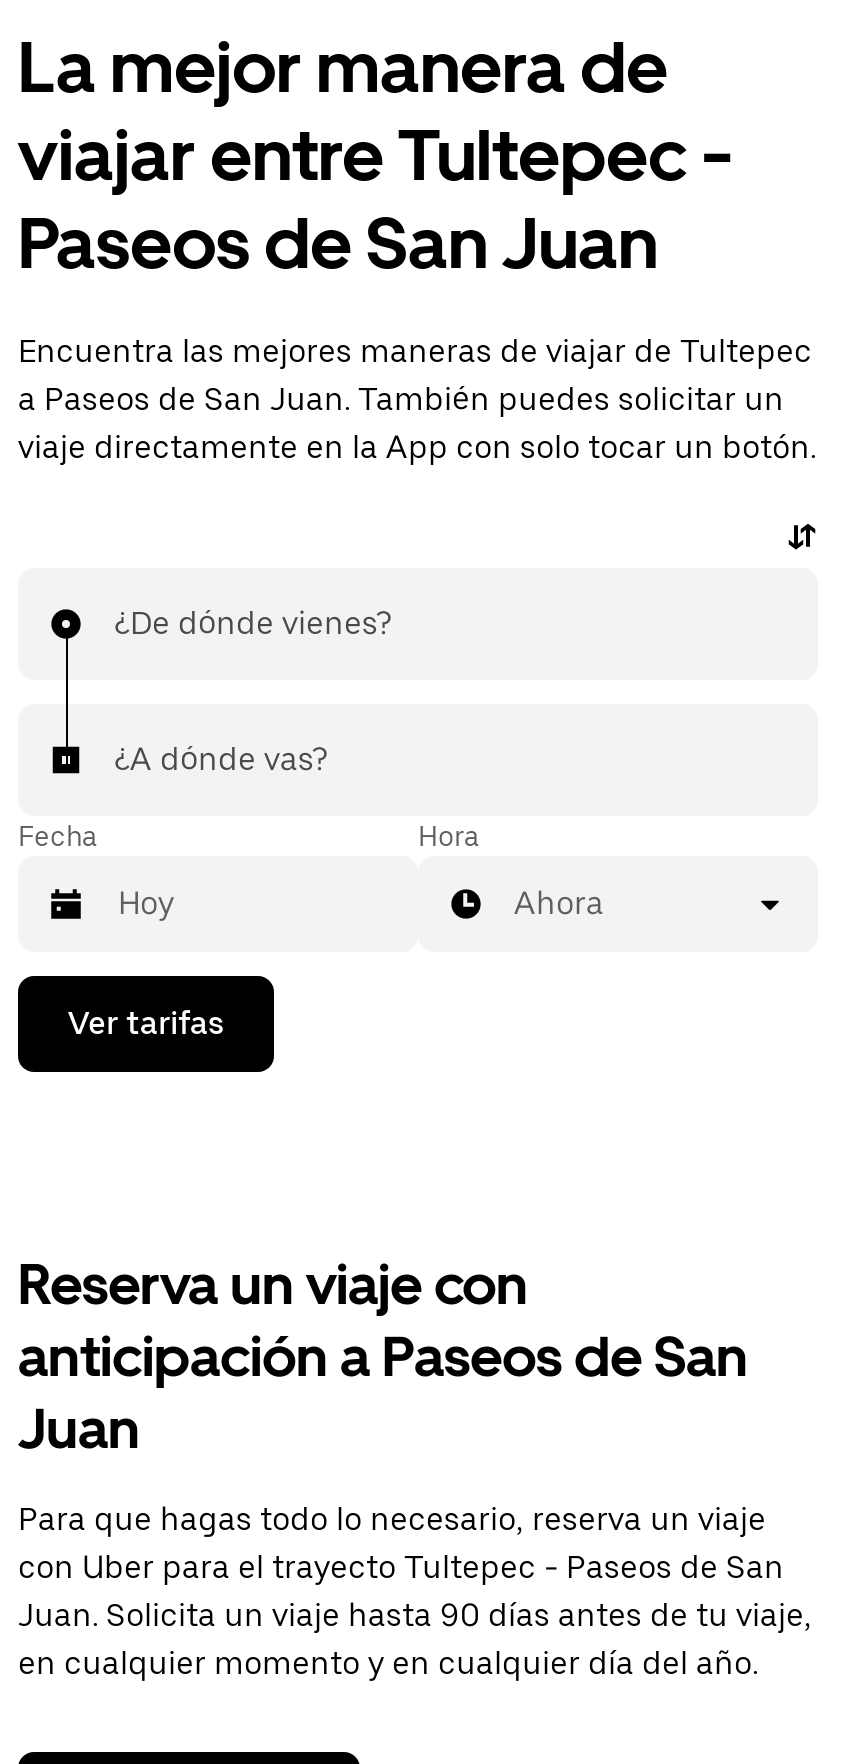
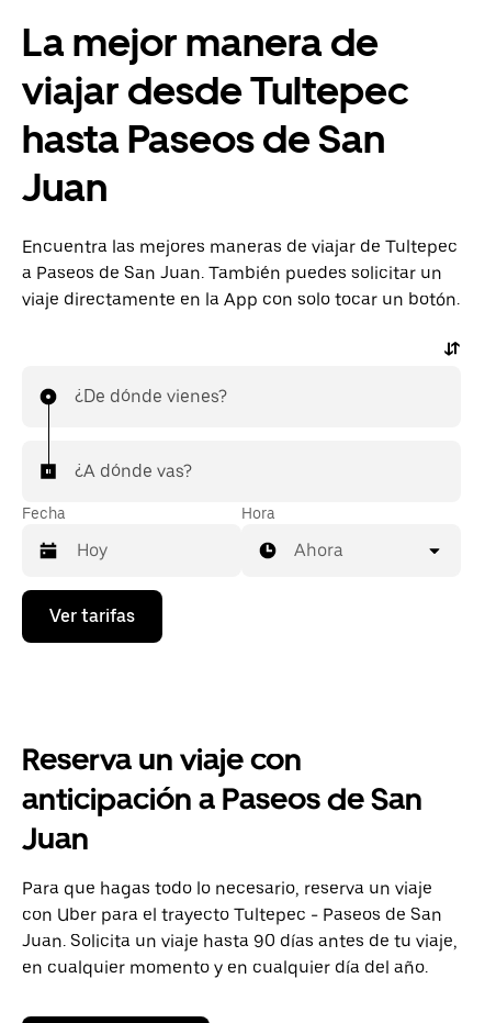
[18,112,732,286] viajar entre Tultepec - | Paseos de San Juan -> [22,67,409,211] viajar desde Tultepec | hasta Paseos de San | Juan

